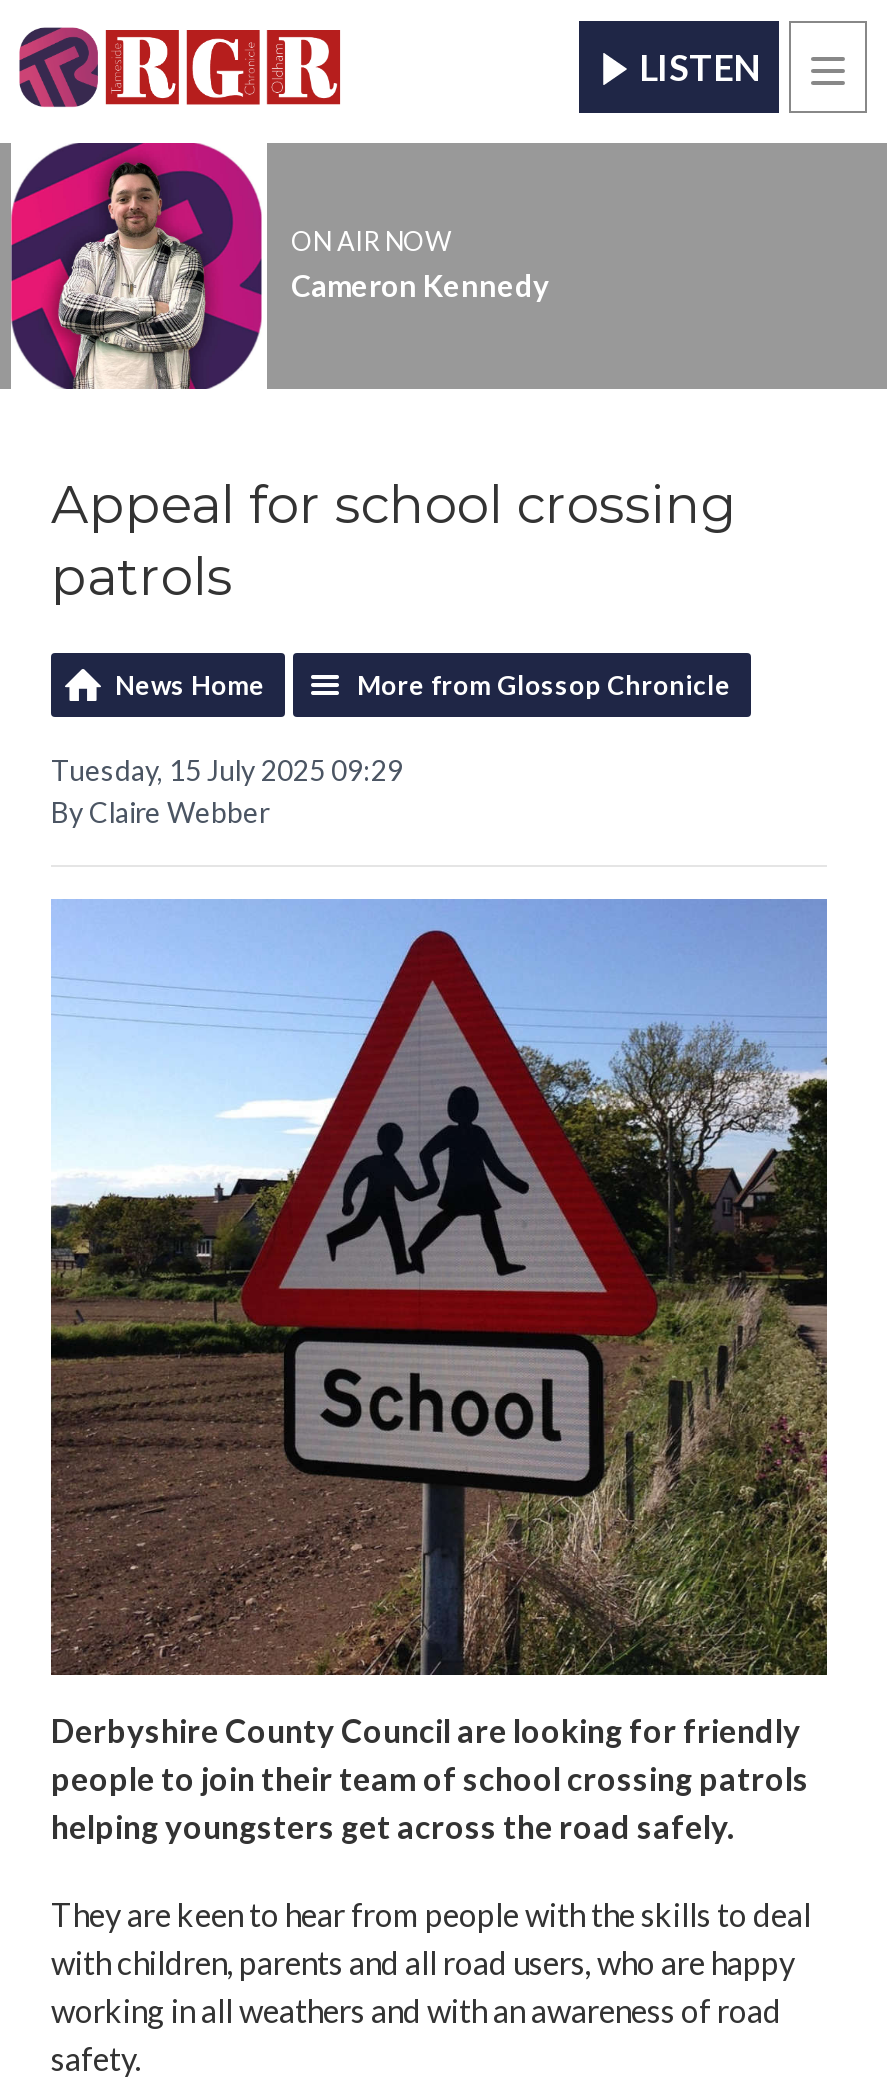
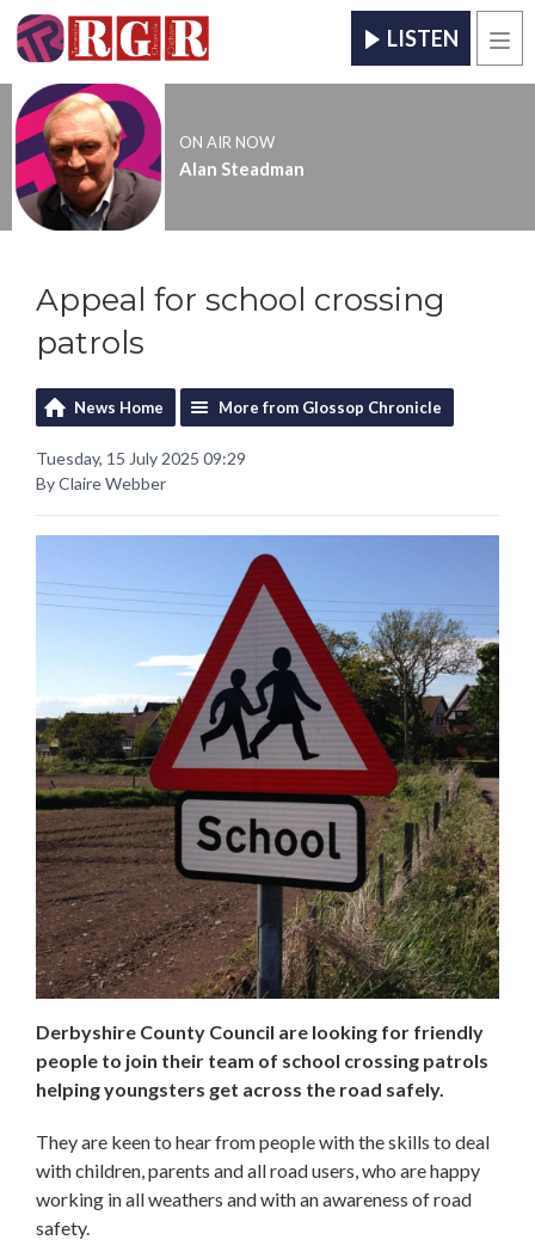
[9,143,549,391] [image] | Cameron Kennedy -> [11,84,304,232] [image] | Alan Steadman

